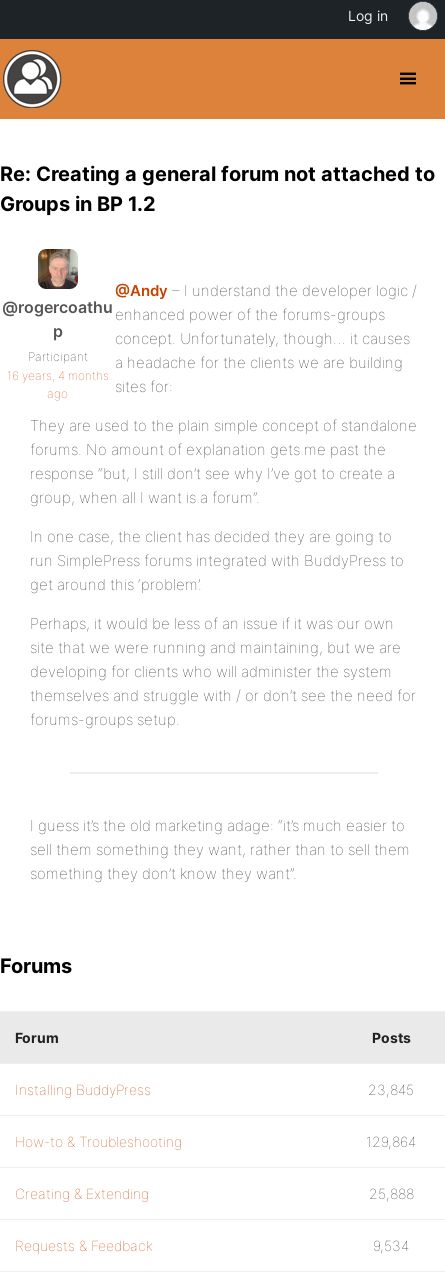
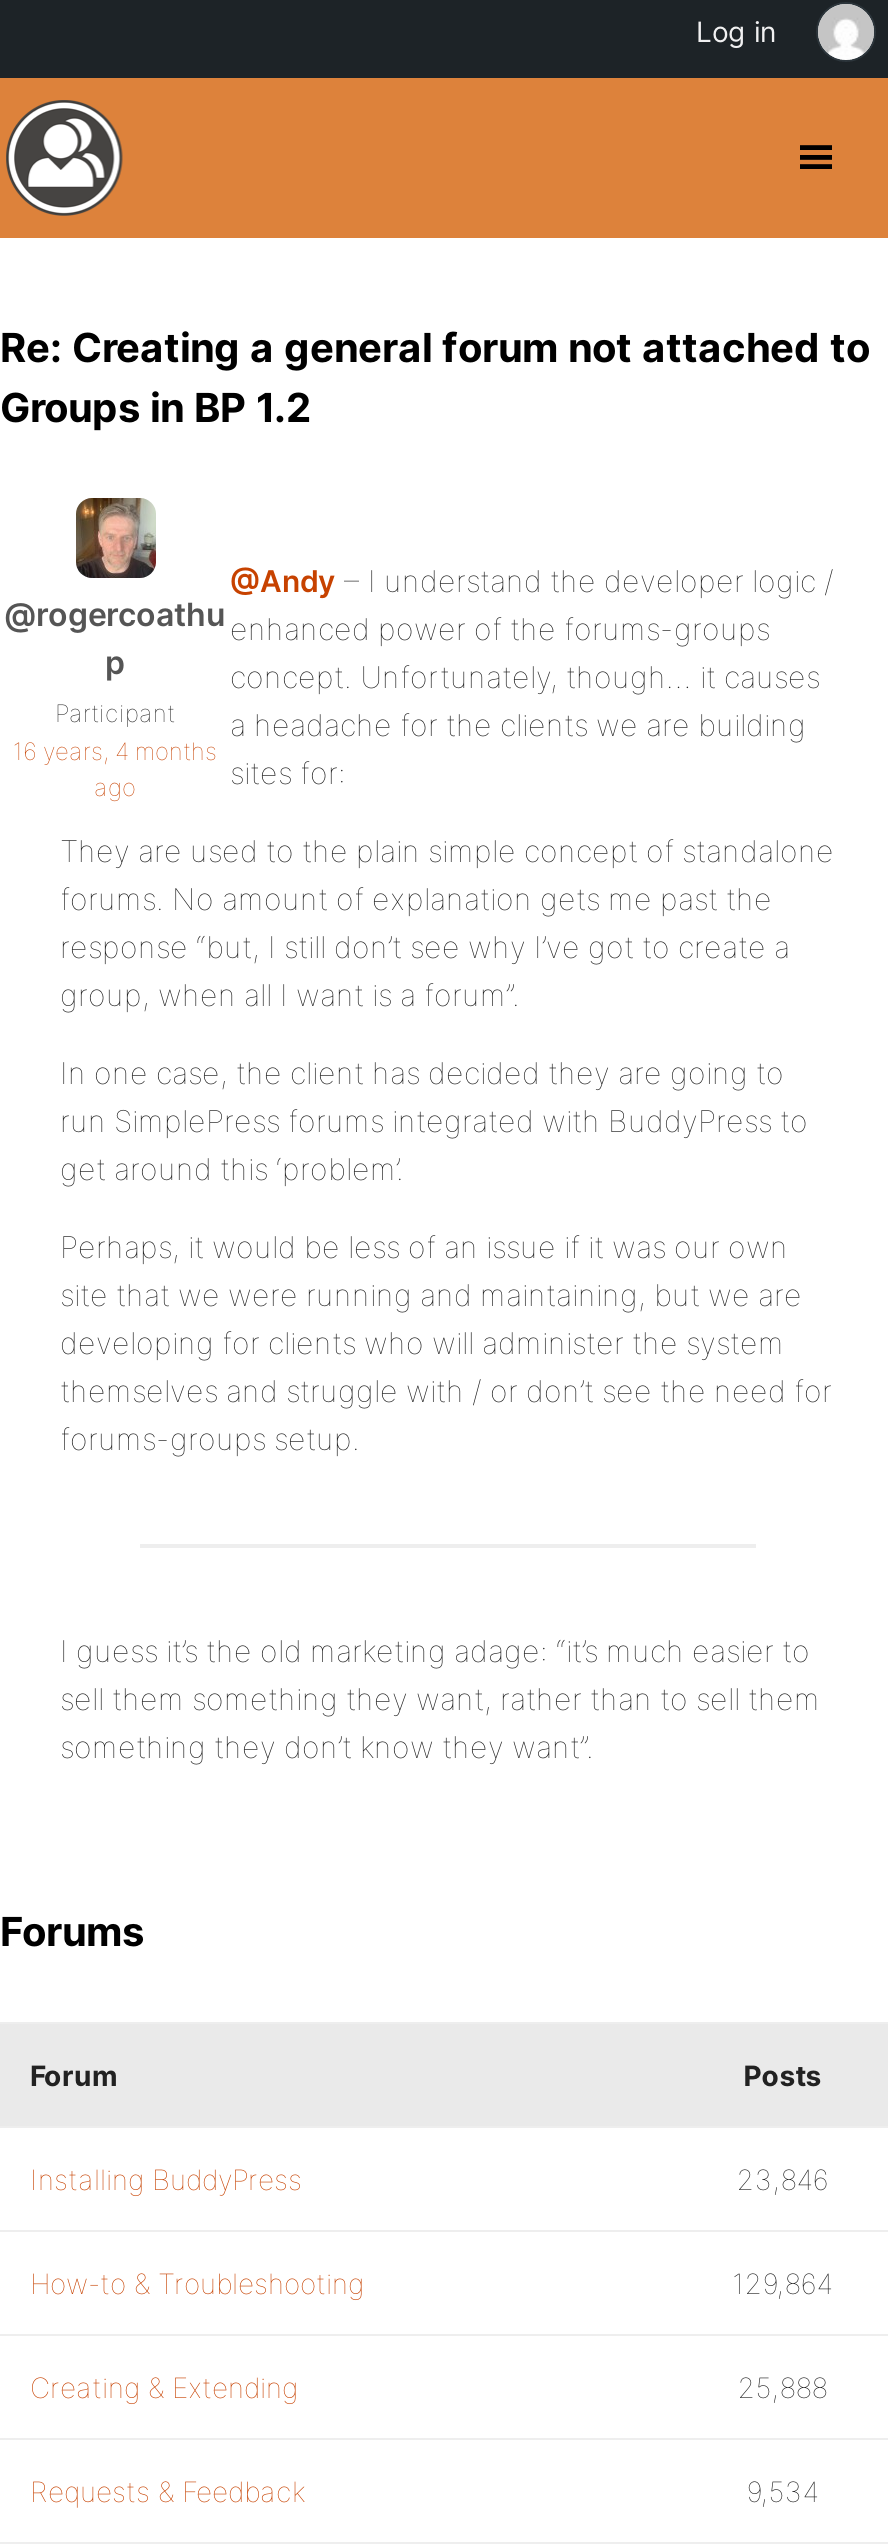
[368,1081,414,1098] 23,845 -> [736,2162,828,2196] 23,846

